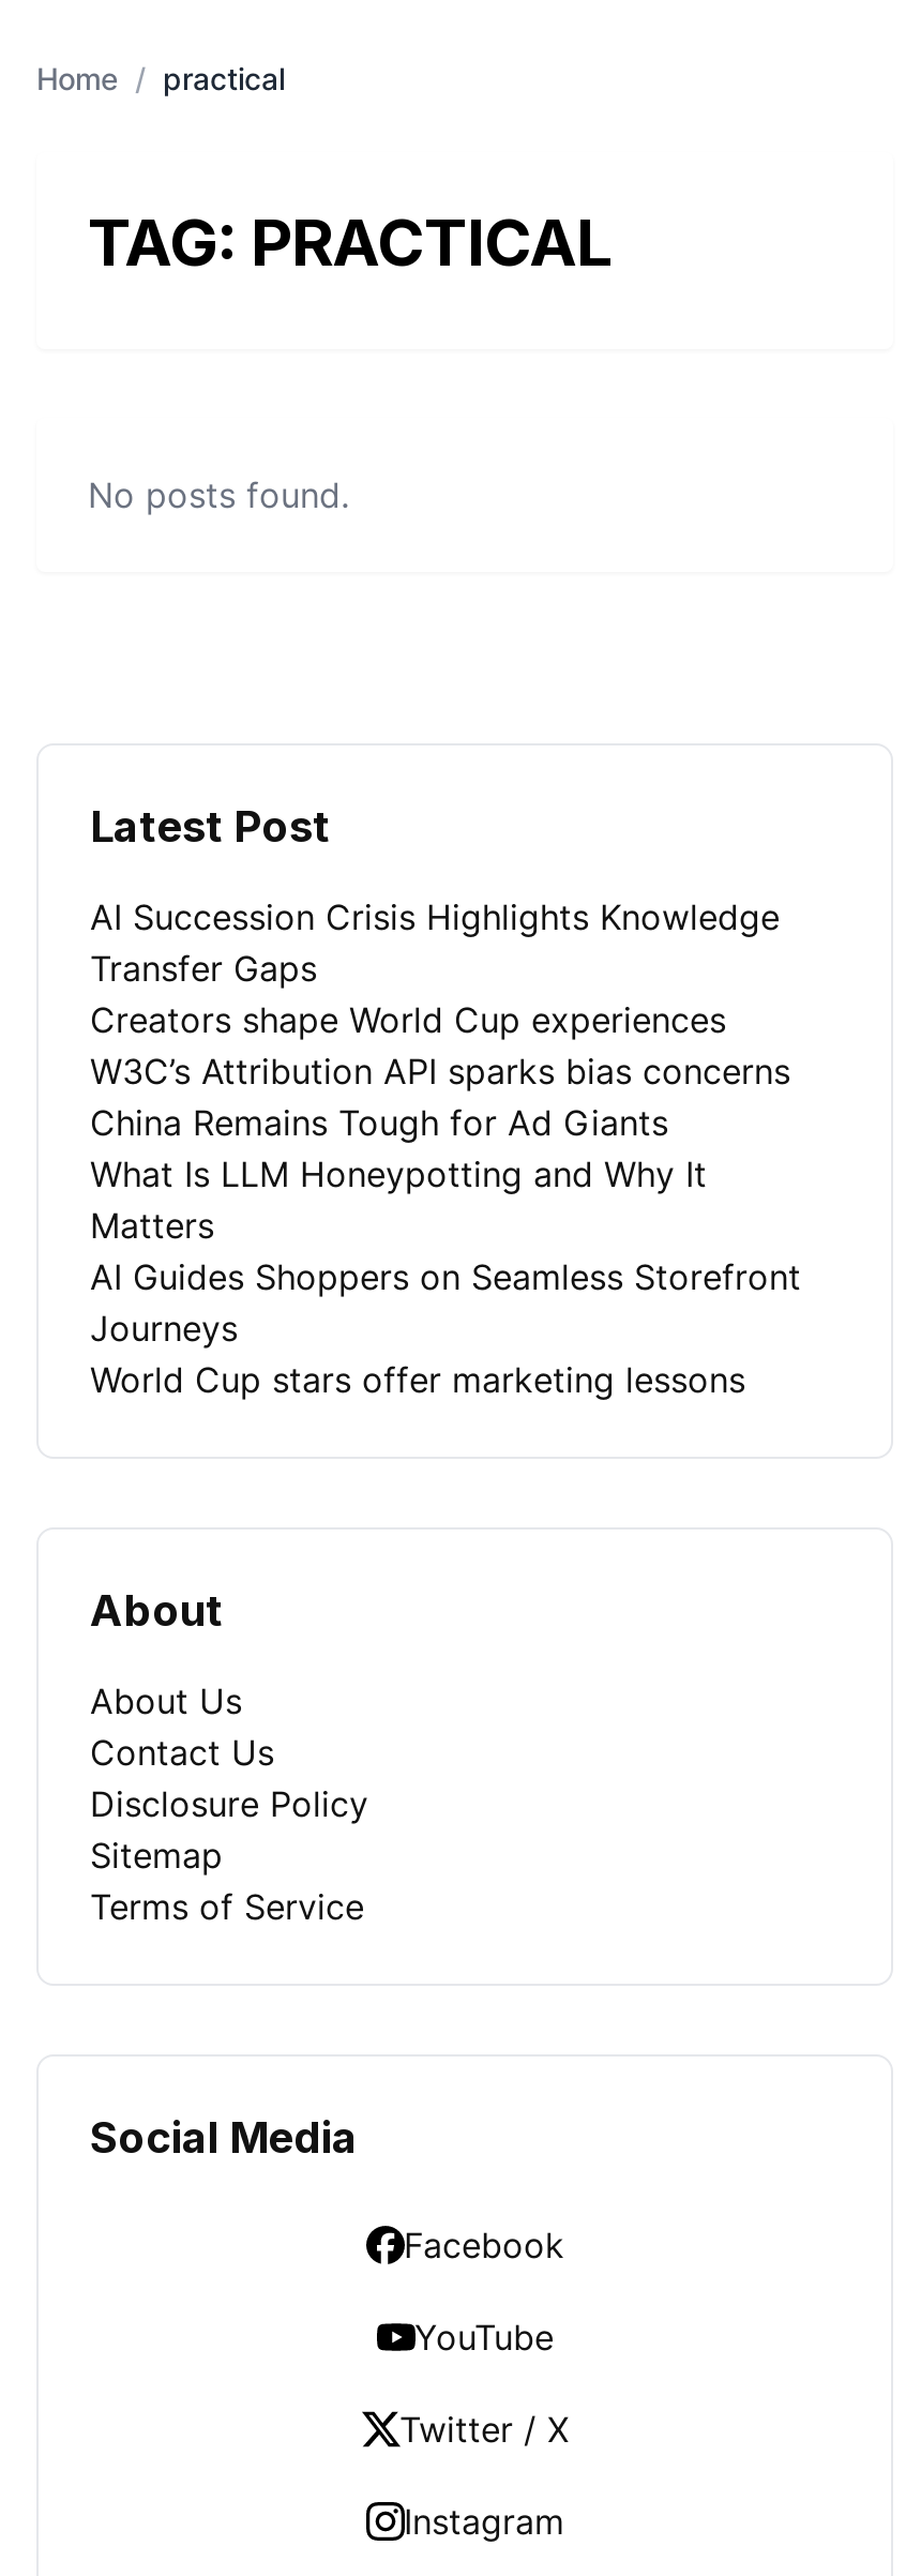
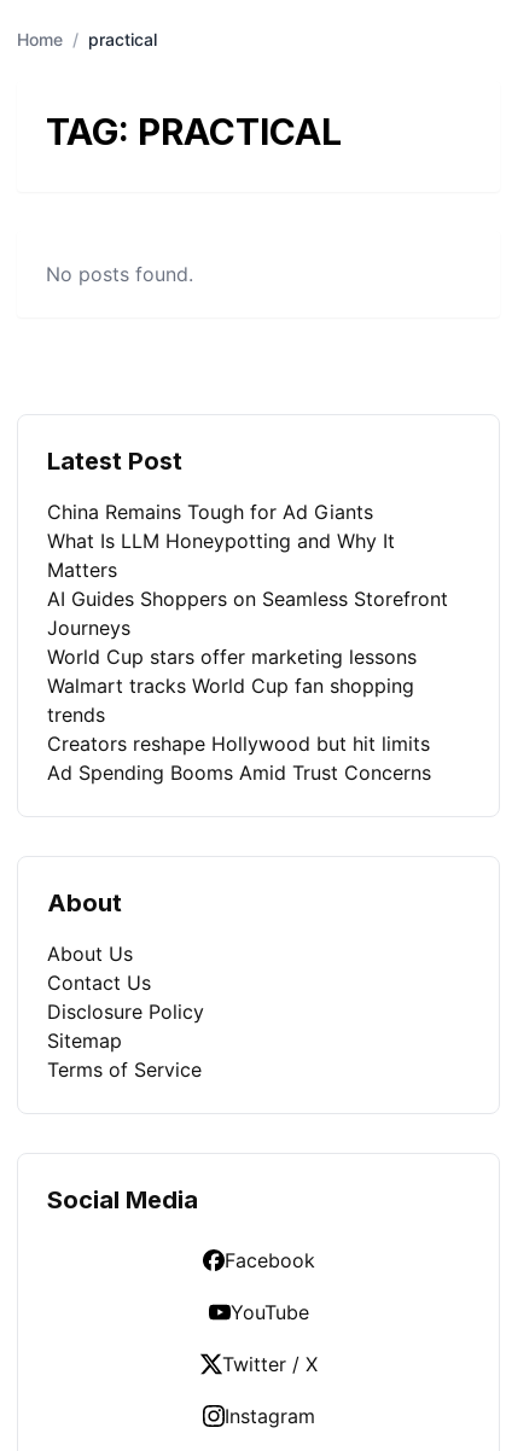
[90,895,790,1093] AI Succession Crisis Highlights Knowledge | Transfer Gaps | Creators shape World Cup experiences | W3C’s Attribution API sparks bias concerns -> none
moved [90,1101,801,1401] -> [47,500,448,669]: China Remains Tough for Ad Giants | What Is LLM Honeypotting and Why It | Matters | AI Guides Shoppers on Seamless Storefront | Journeys | World Cup stars offer marketing lessons
none -> [47,674,431,785] Walmart tracks World Cup fan shopping | trends | Creators reshape Hollywood but hit limits | Ad Spending Booms Amid Trust Concerns

